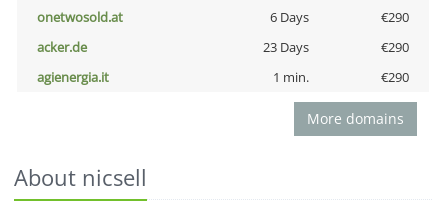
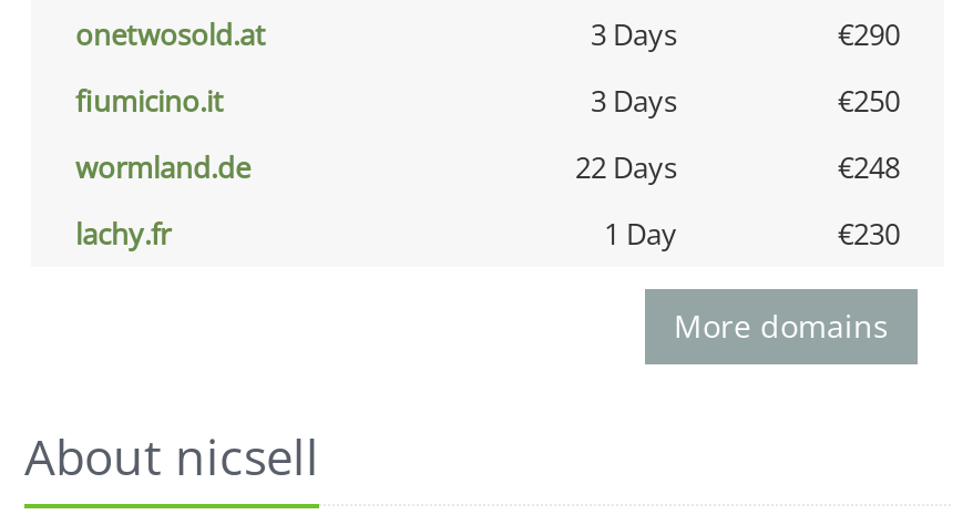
[269,8,308,26] 6 Days -> [591,15,677,55] 3 Days
[37,38,409,86] acker.de | 23 Days | €290 | agienergia.it | 1 min. | €290 -> [75,81,900,254] fiumicino.it | 3 Days | €250 | wormland.de | 22 Days | €248 | lachy.fr | 1 Day | €230

